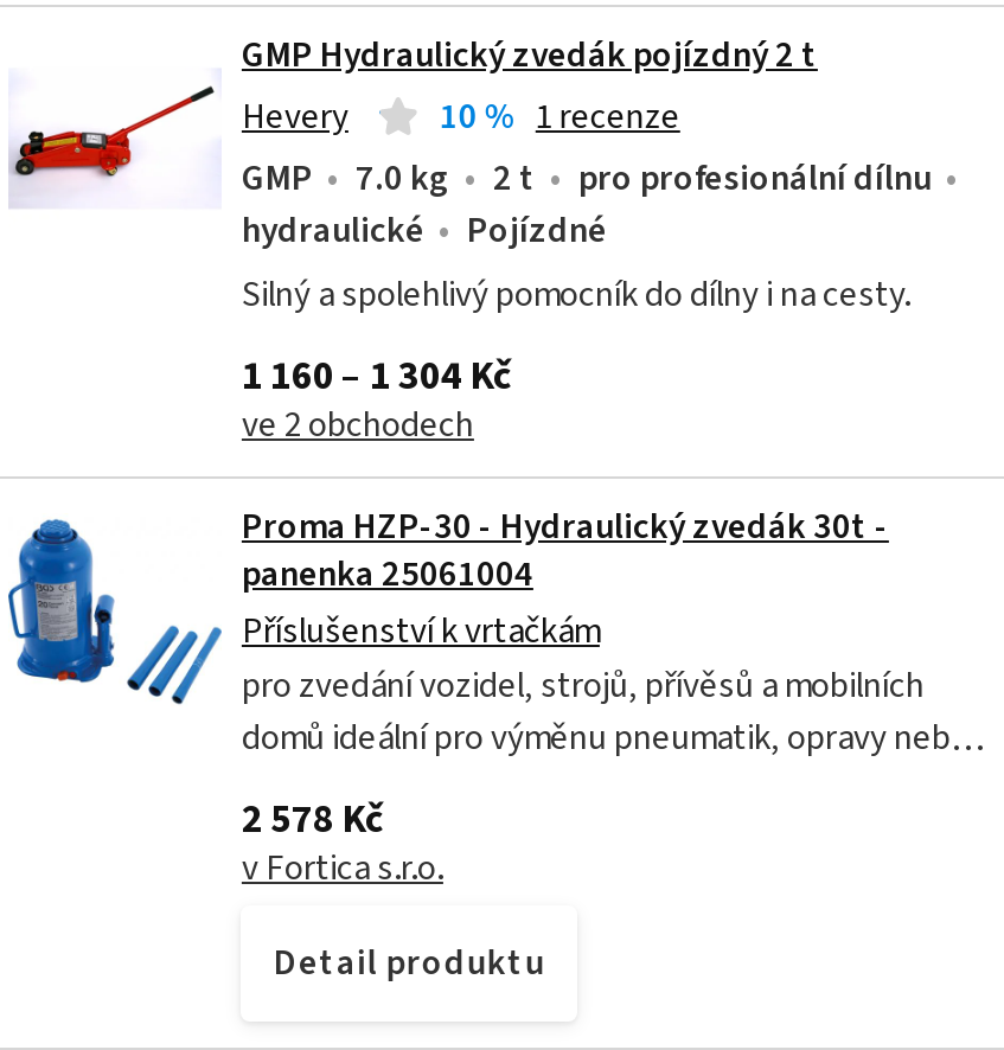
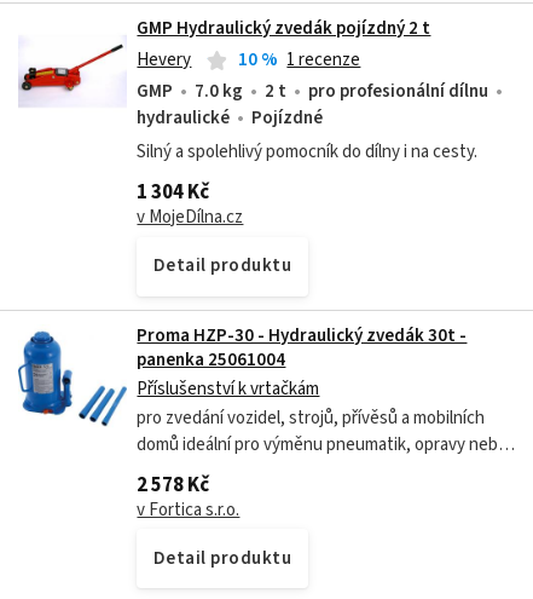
[242,348,512,450] 1 160 – 1 304 Kč | ve 2 obchodech -> [137,178,292,279] 1 304 Kč | v MojeDílna.cz | Detail produktu

